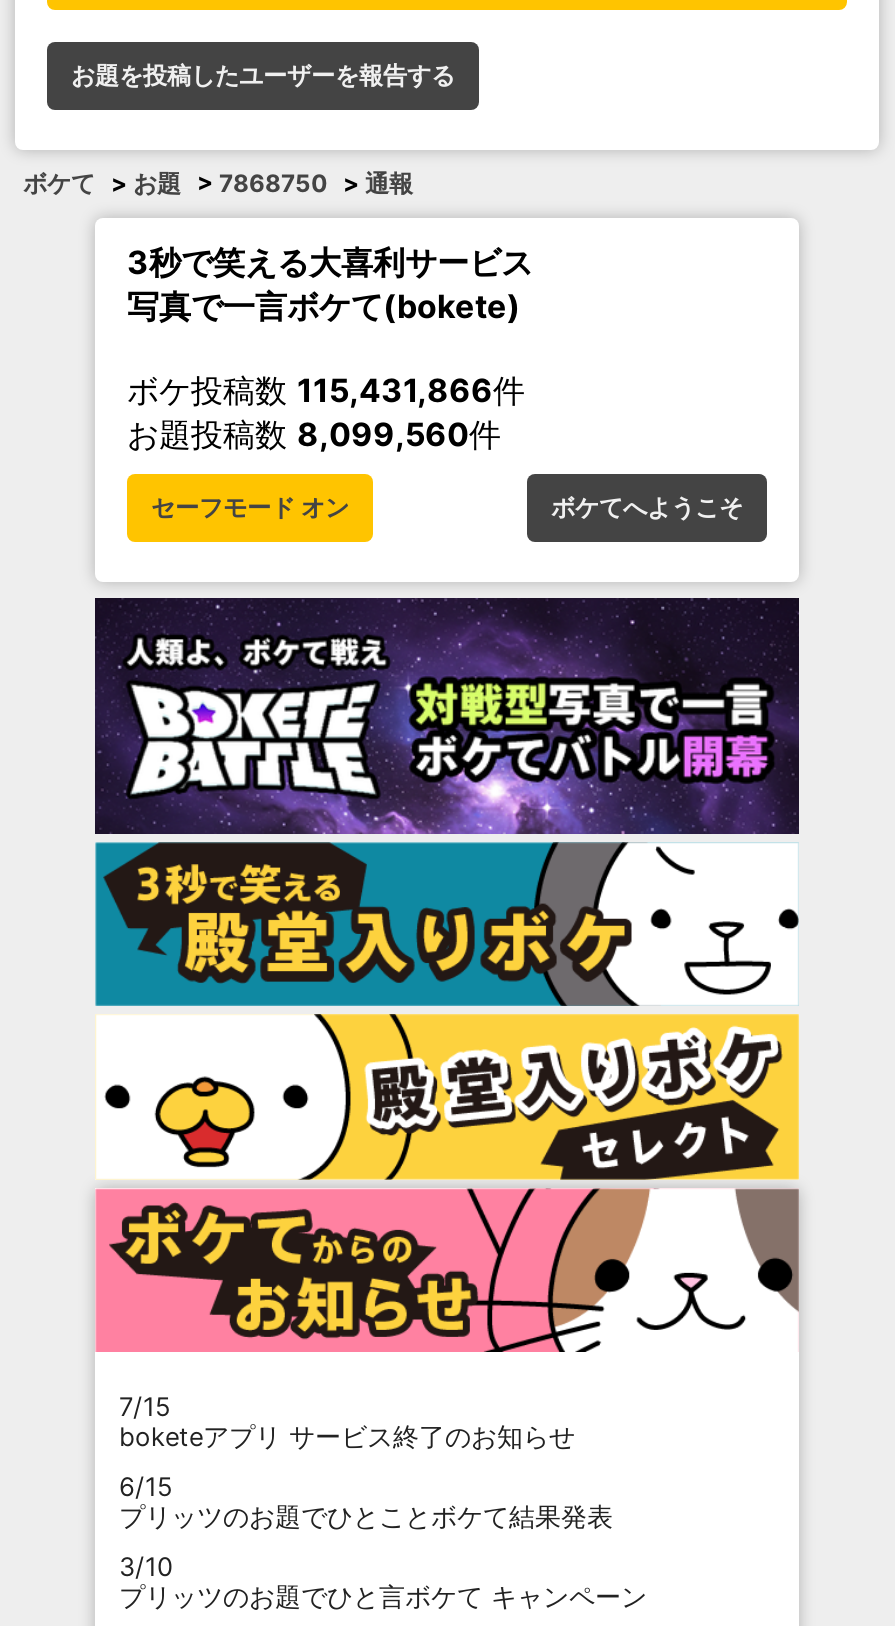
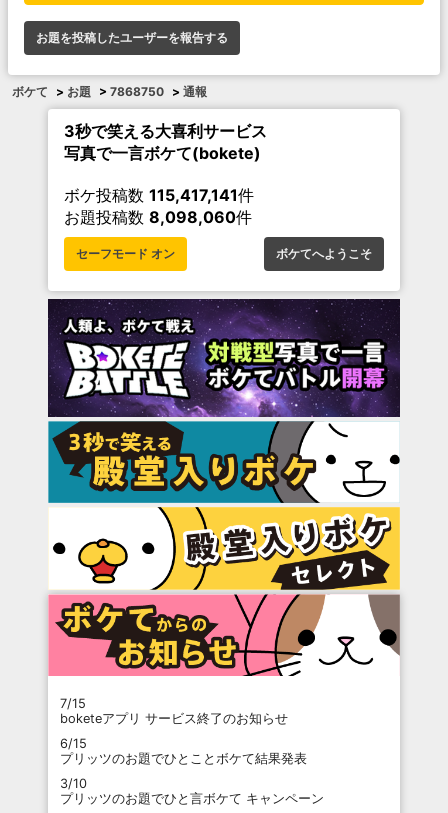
[127,370,525,410] ボケ投稿数115,431,866件 -> [64,185,254,205] ボケ投稿数115,417,141件
[127,414,501,454] お題投稿数8,099,560件 -> [64,207,252,227] お題投稿数8,098,060件

